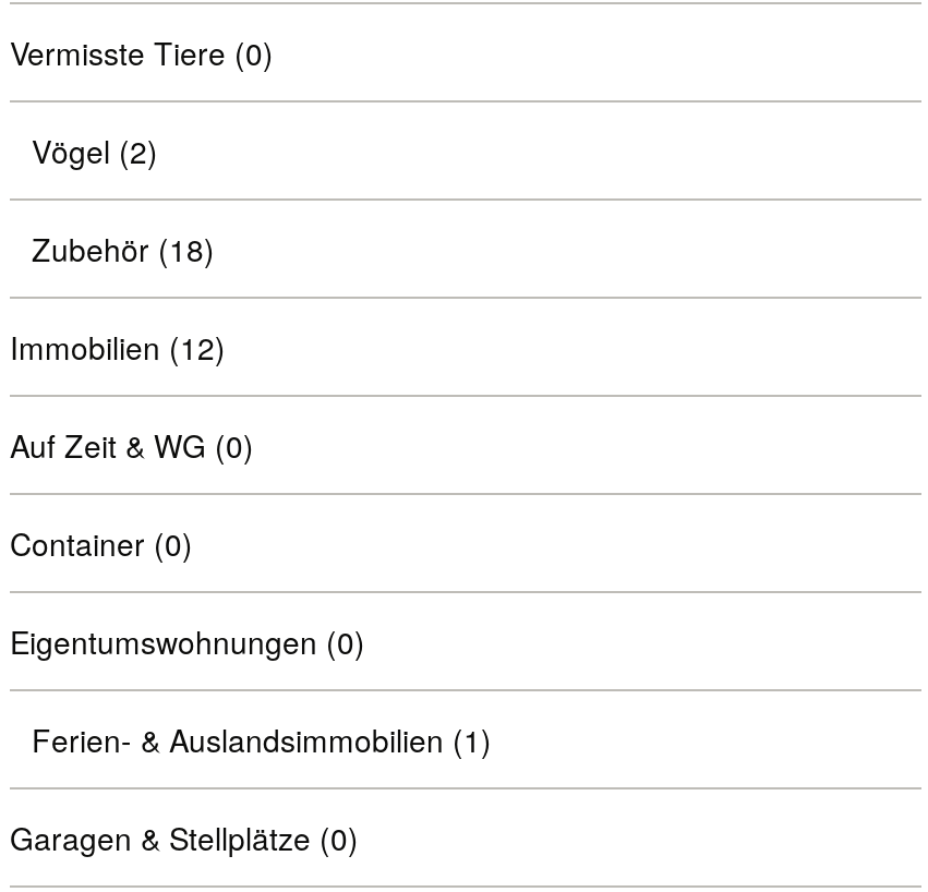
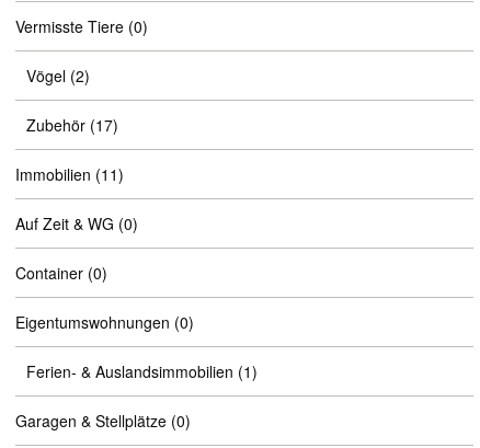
[32,227,215,270] Zubehör (18) -> [26,114,118,136] Zubehör (17)
[10,325,226,369] Immobilien (12) -> [15,163,124,185] Immobilien (11)

